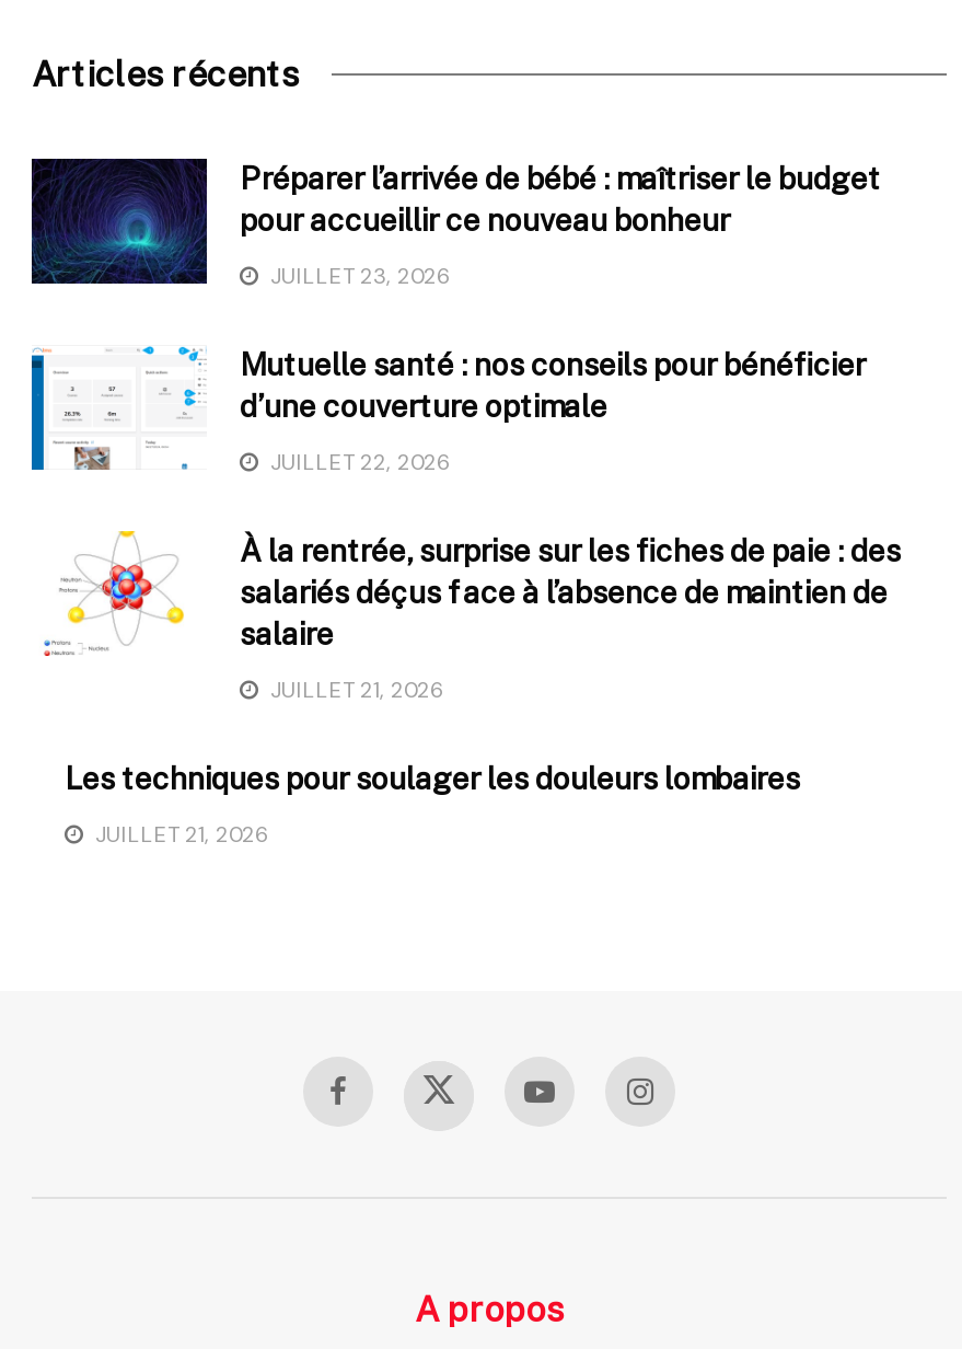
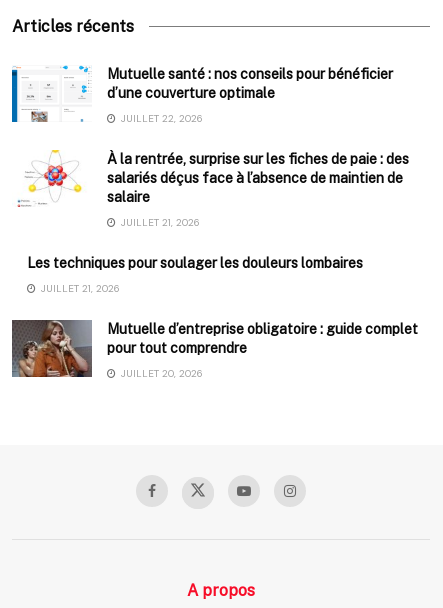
[30,157,881,289] [image] | Préparer l’arrivée de bébé : maîtriser le budget | pour accueillir ce nouveau bonheur | JUILLET 23, 2026 -> none
moved [65,346,901,848] -> [27,65,409,294]: [image] | Mutuelle santé : nos conseils pour bénéficier | d’une couverture optimale | ... | Les techniques pour soulager les douleurs lombaires | JUILLET 21, 2026
none -> [11,319,418,379] [image] | Mutuelle d’entreprise obligatoire : guide complet | pour tout comprendre | JUILLET 20, 2026

